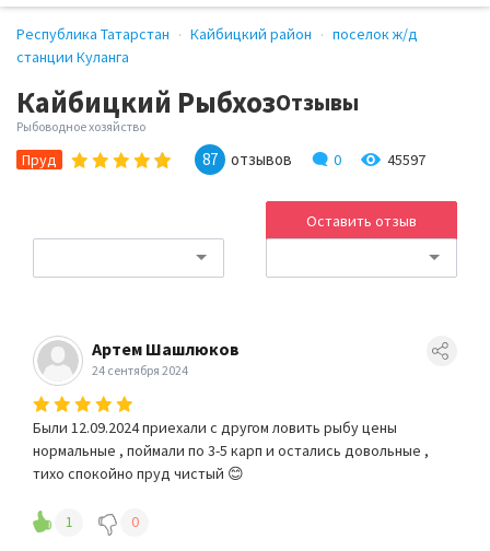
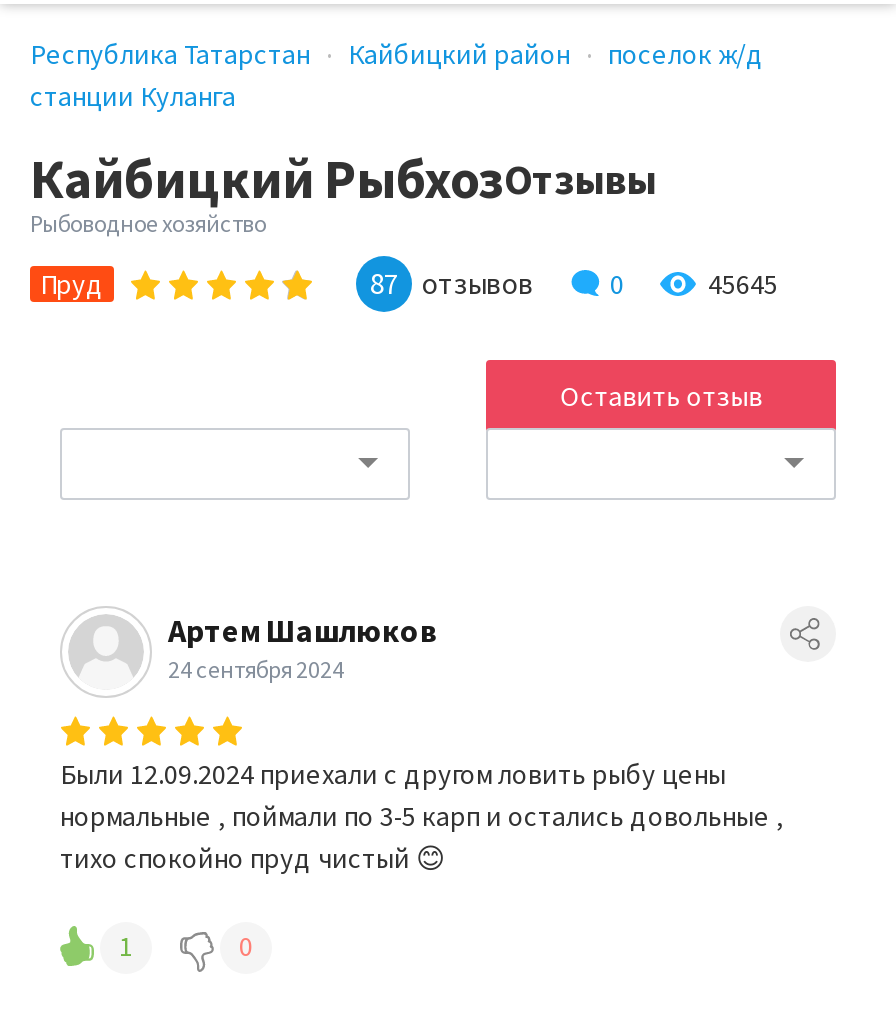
[387,149,425,169] 45597 -> [708,265,778,301] 45645

